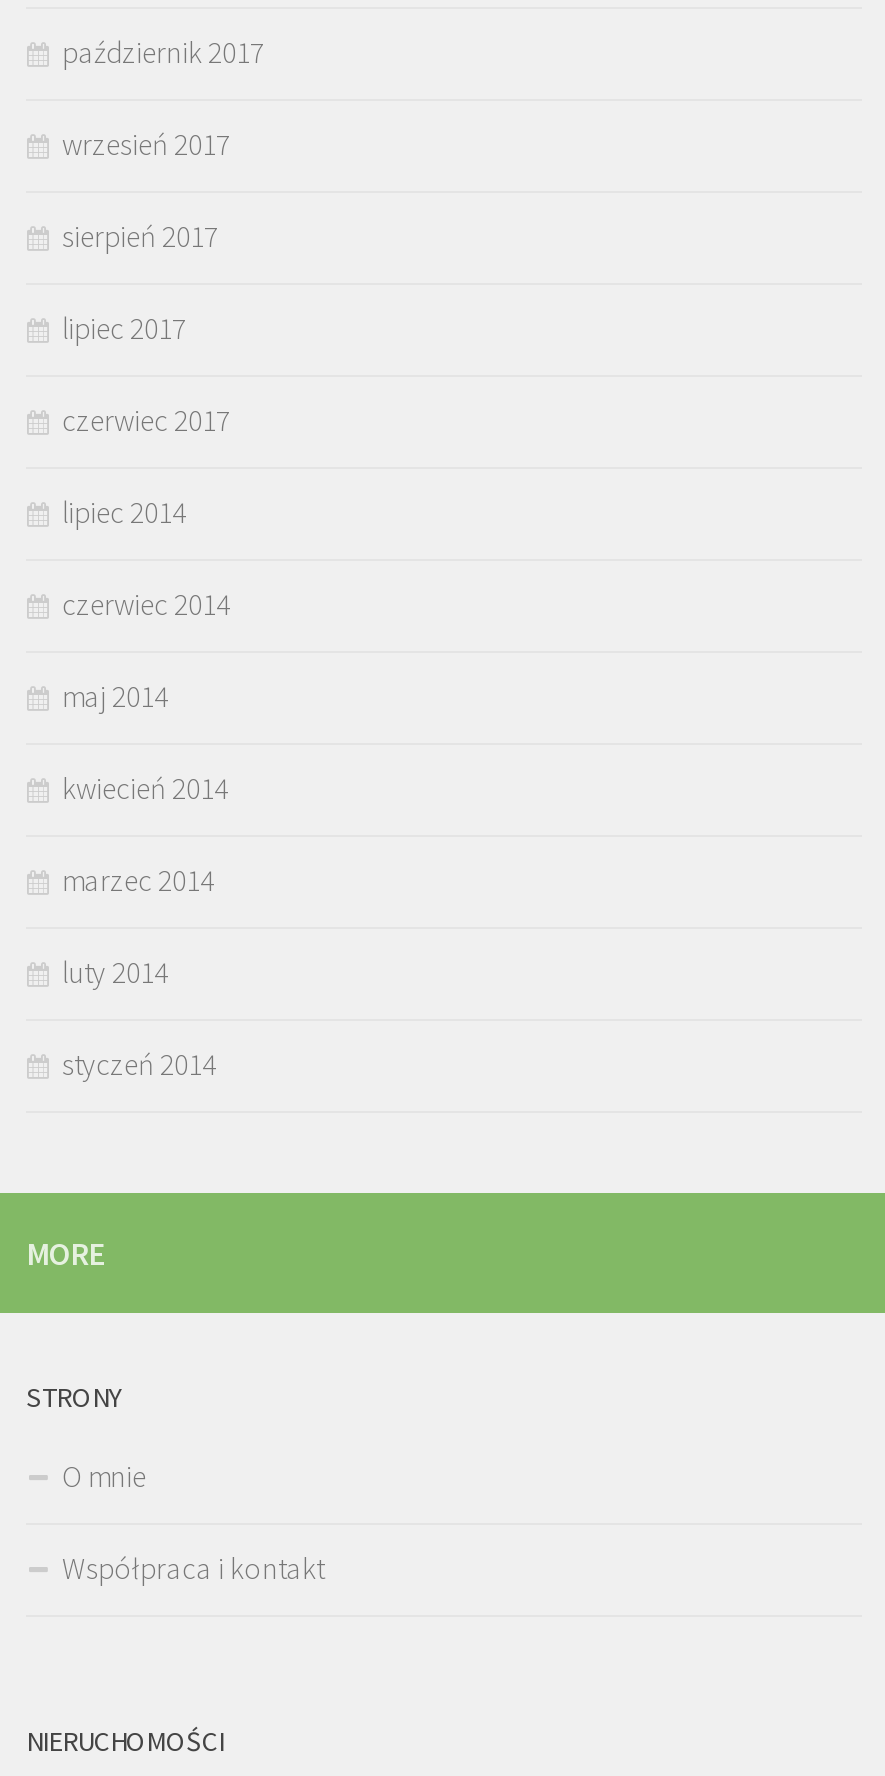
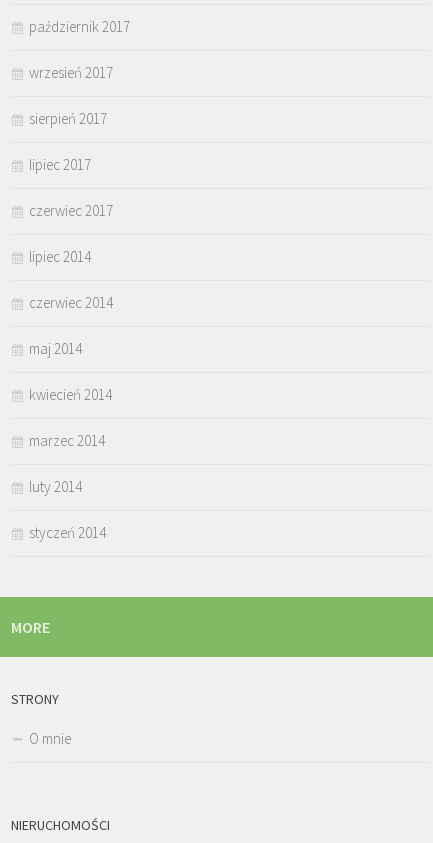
[62,1549,324,1587] Współpraca i kontakt -> none

